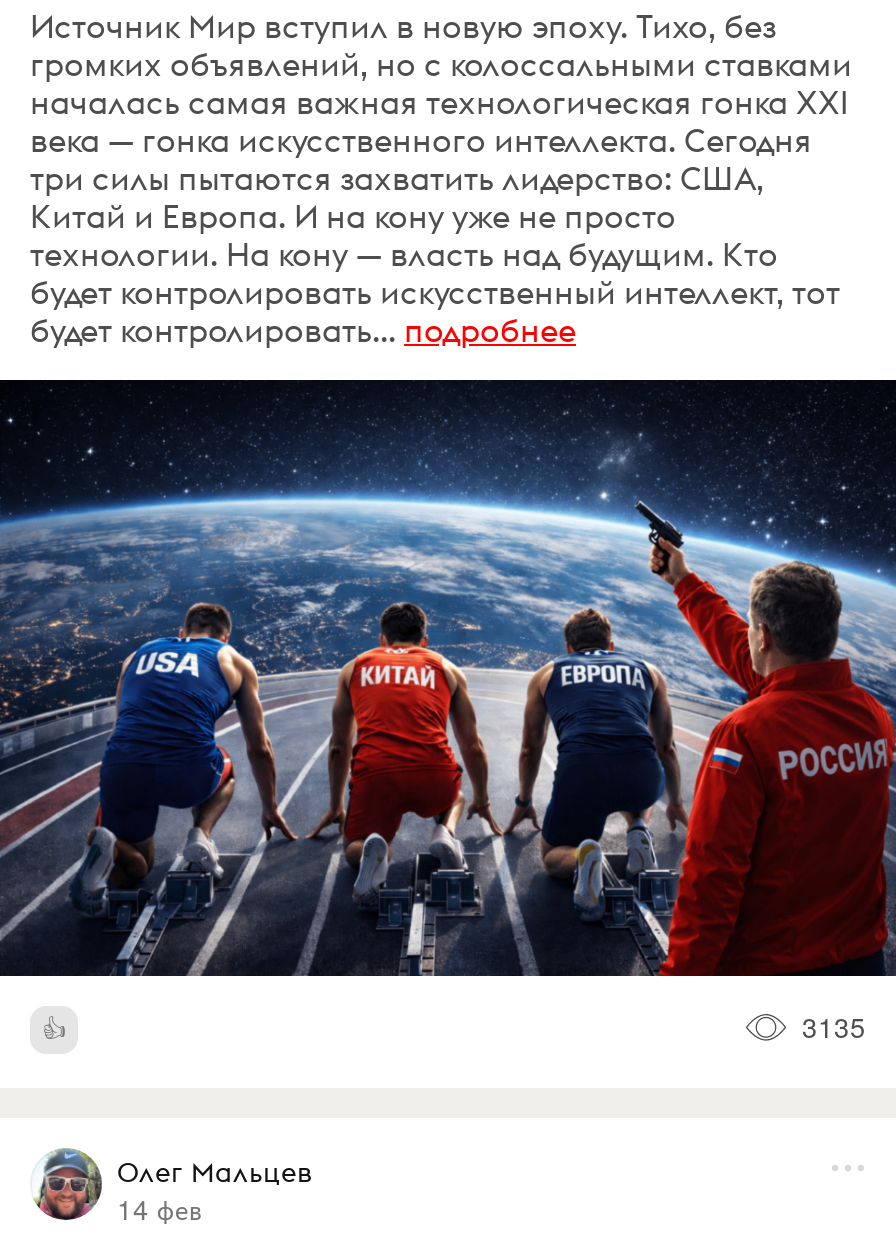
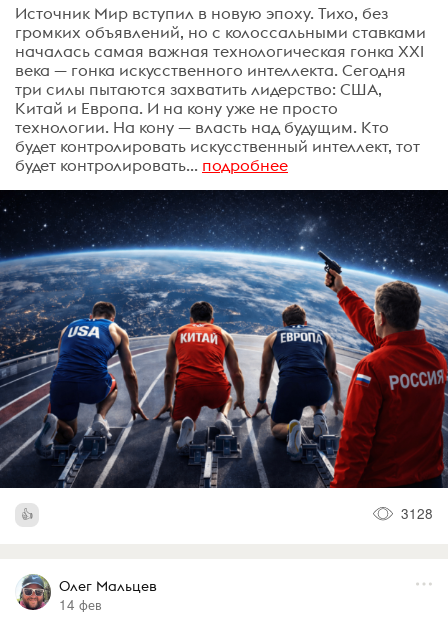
[794,1006,866,1046] 3135 -> [397,503,433,523] 3128

